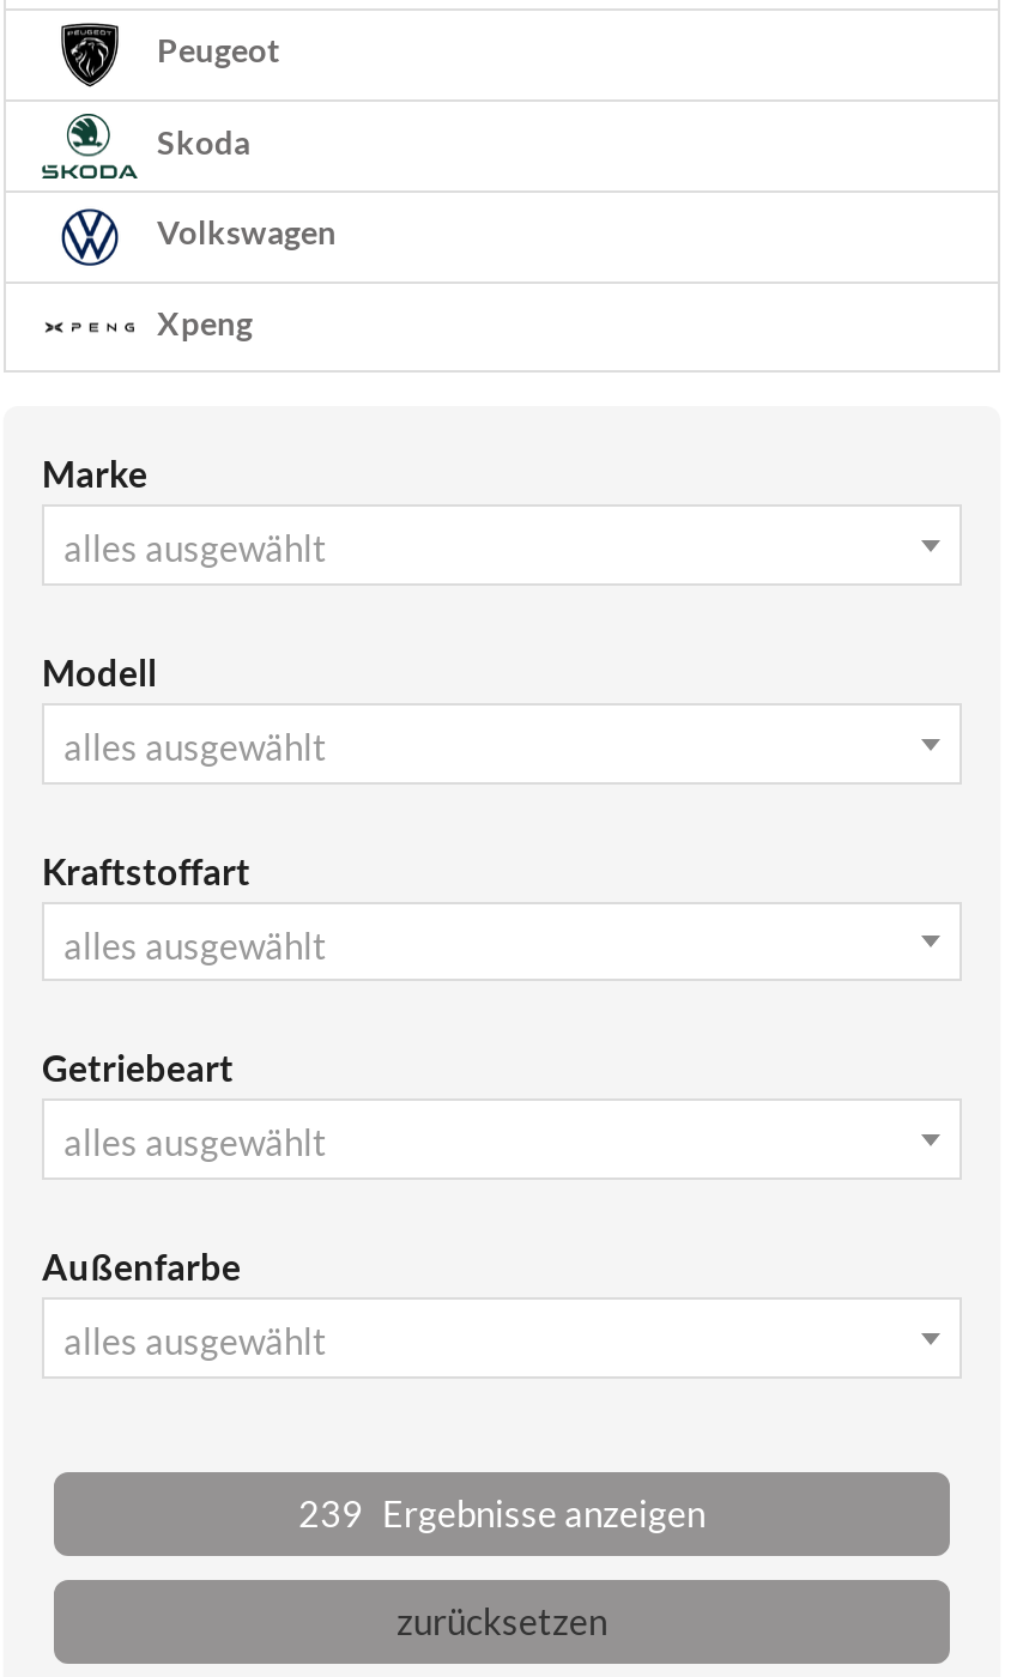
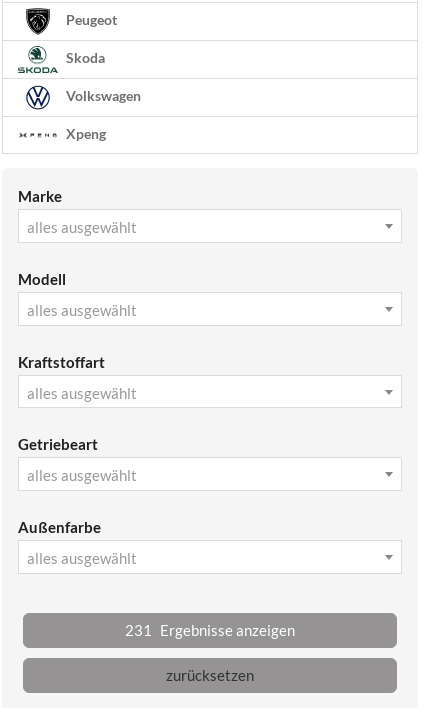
[298,1491,706,1534] 239 Ergebnisse anzeigen -> [125,621,295,639] 231 Ergebnisse anzeigen

